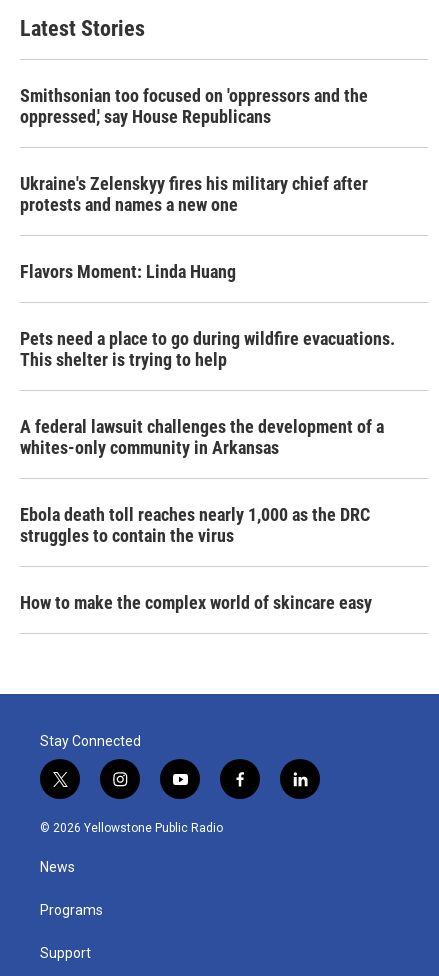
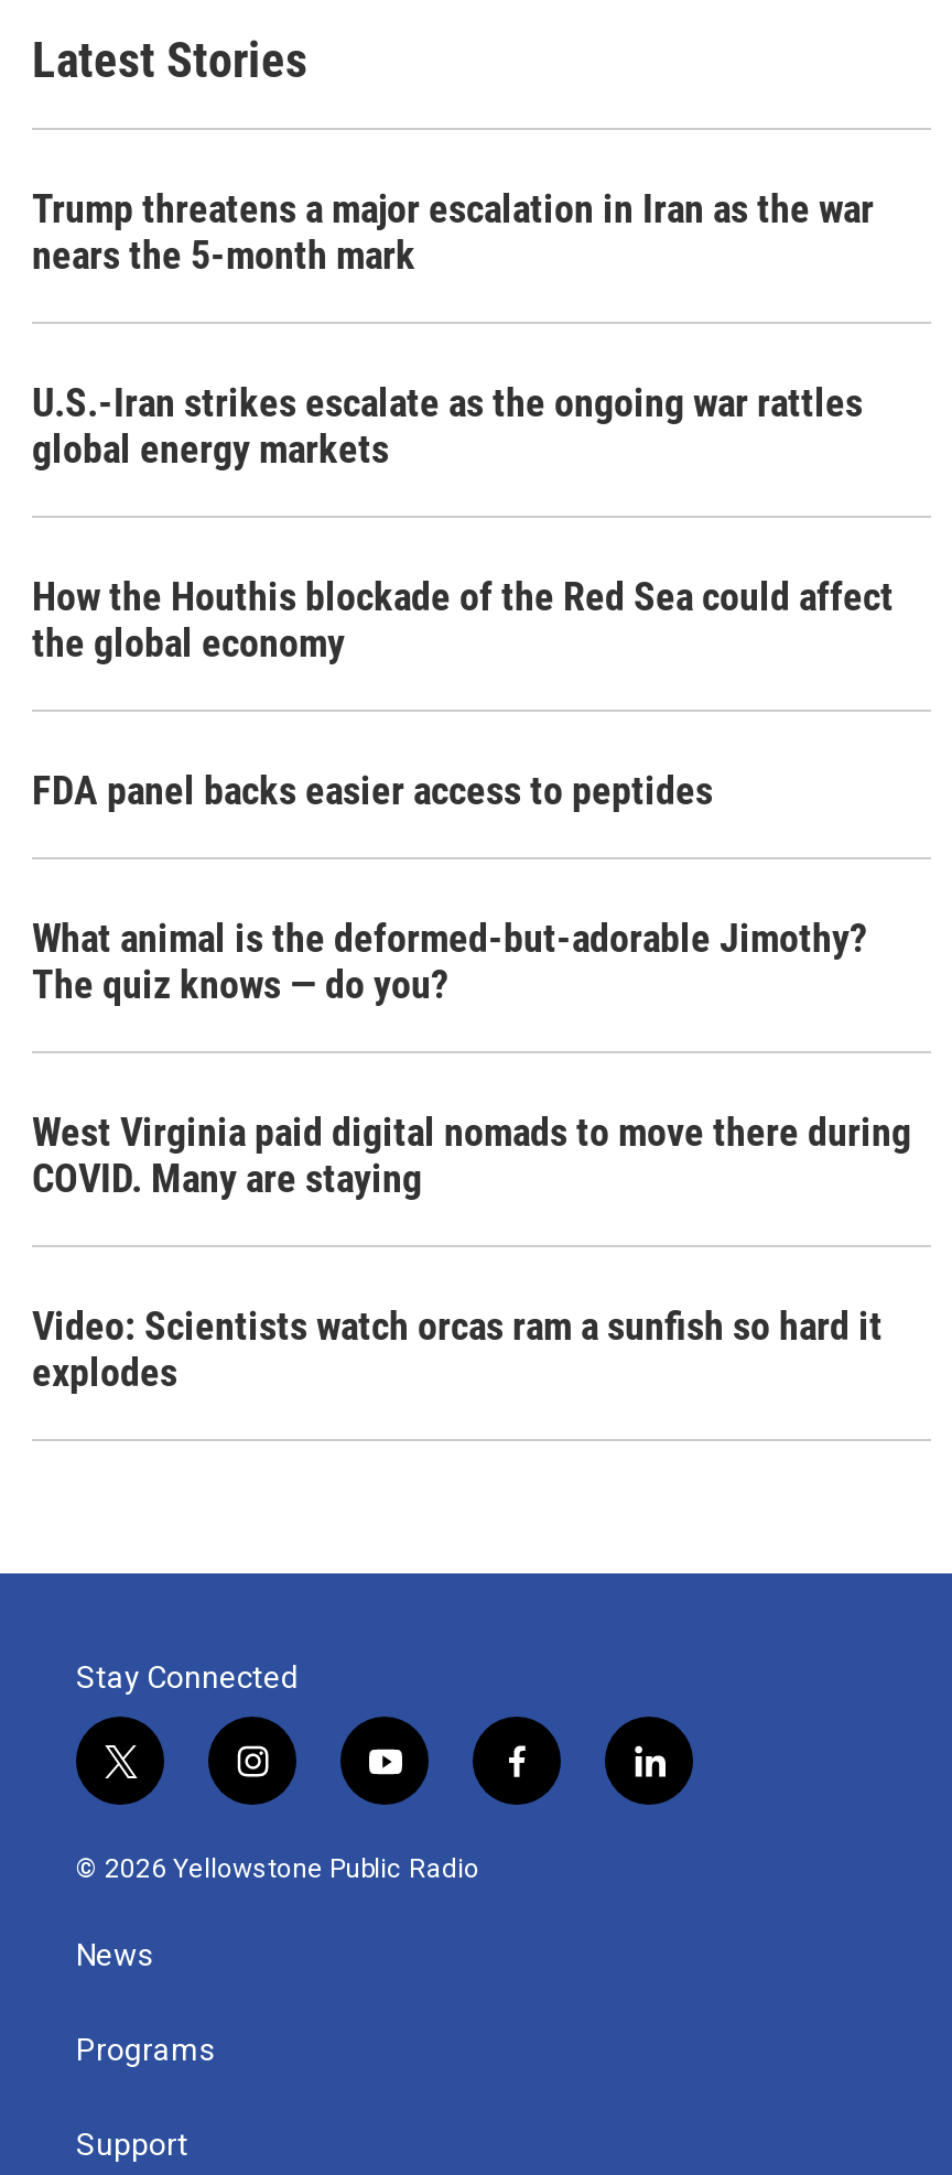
[20,85,368,127] Smithsonian too focused on 'oppressors and the | oppressed,' say House Republicans -> [32,185,874,278] Trump threatens a major escalation in Iran as the war | nears the 5-month mark
[20,173,368,215] Ukraine's Zelenskyy fires his military chief after | protests and names a new one -> [32,379,863,472] U.S.-Iran strikes escalate as the ongoing war rattles | global energy markets
[20,261,236,282] Flavors Moment: Linda Huang -> [32,573,894,666] How the Houthis blockade of the Red Sea could affect | the global economy
[20,328,395,370] Pets need a place to go during wildfire evacuations. | This shelter is trying to help -> [32,767,713,813] FDA panel backs easier access to peptides
[20,416,384,458] A federal lawsuit challenges the development of a | whites-only community in Arkansas -> [32,915,867,1007] What animal is the deformed-but-adorable Jimothy? | The quiz knows — do you?
[20,504,370,546] Ebola death toll reaches nearly 1,000 as the DRC | struggles to contain the virus -> [32,1108,911,1201] West Virginia paid digital nomads to move there during | COVID. Many are staying
[20,592,372,613] How to make the complex world of skincare easy -> [32,1302,883,1395] Video: Scientists watch orcas ram a sunfish so hard it | explodes

